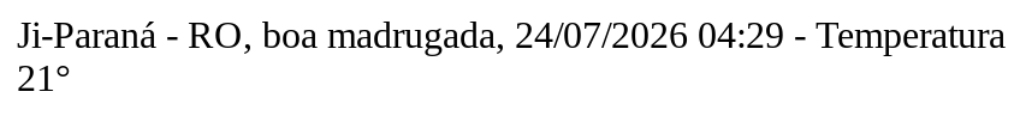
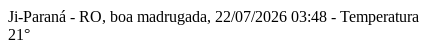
[17,14,1006,55] Ji-Paraná - RO, boa madrugada, 24/07/2026 04:29 - Temperatura -> [8,8,419,25] Ji-Paraná - RO, boa madrugada, 22/07/2026 03:48 - Temperatura

